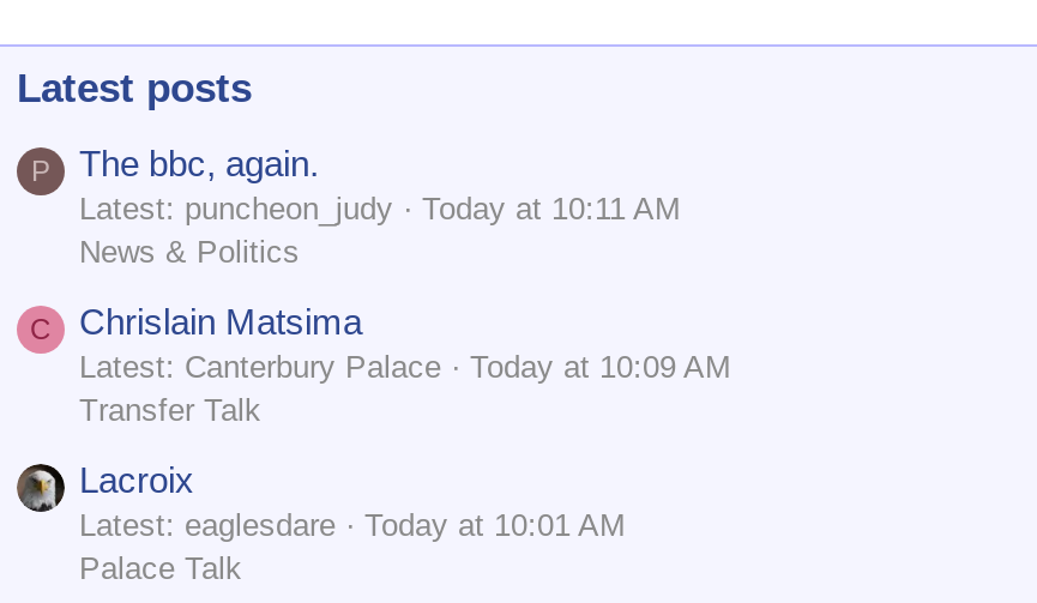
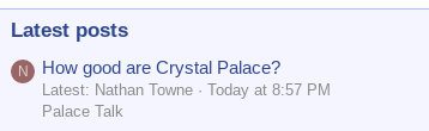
[30,142,731,544] P | The bbc, again. | Latest: puncheon_judy | Today at 10:11 AM | News & Politics | C | Chrislain Matsima | Latest: Canterbury Palace | Today at 10:09 AM | Transfer Talk | Lacroix | Latest: eaglesdare | Today at 10:01 AM -> [17,57,331,99] N | How good are Crystal Palace? | Latest: Nathan Towne | Today at 8:57 PM

